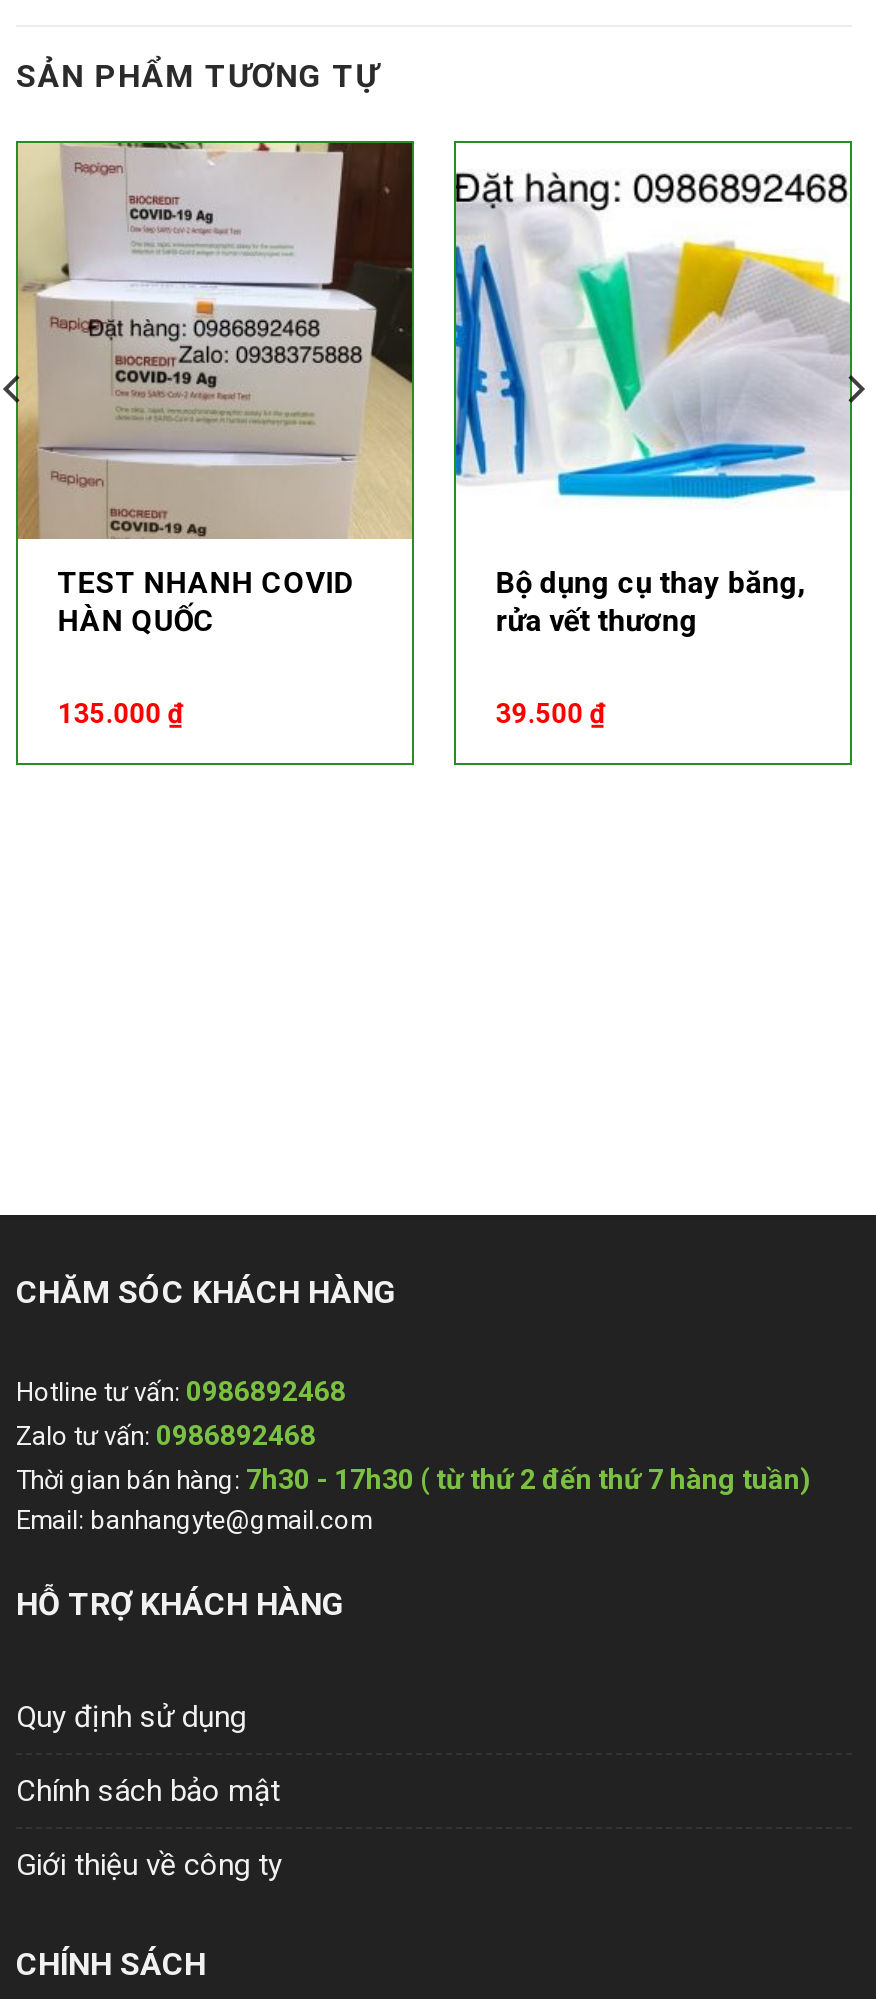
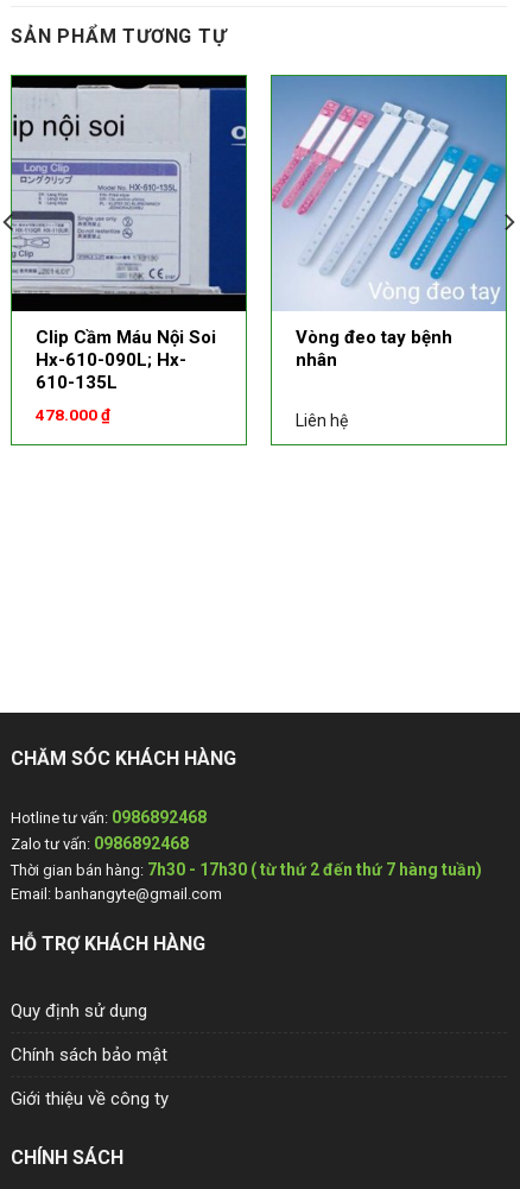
[16,141,414,639] [image] | TEST NHANH COVID | HÀN QUỐC -> [11,75,247,393] [image] | Clip Cầm Máu Nội Soi | Hx-610-090L; Hx- | 610-135L
[454,141,852,639] [image] | Bộ dụng cụ thay băng, | rửa vết thương -> [271,75,507,370] [image] | Vòng đeo tay bệnh | nhân
[58,698,184,730] 135.000 ₫ -> [35,405,110,424] 478.000 ₫
[496,698,606,730] 39.500 ₫ -> [295,411,348,430] Liên hệ

